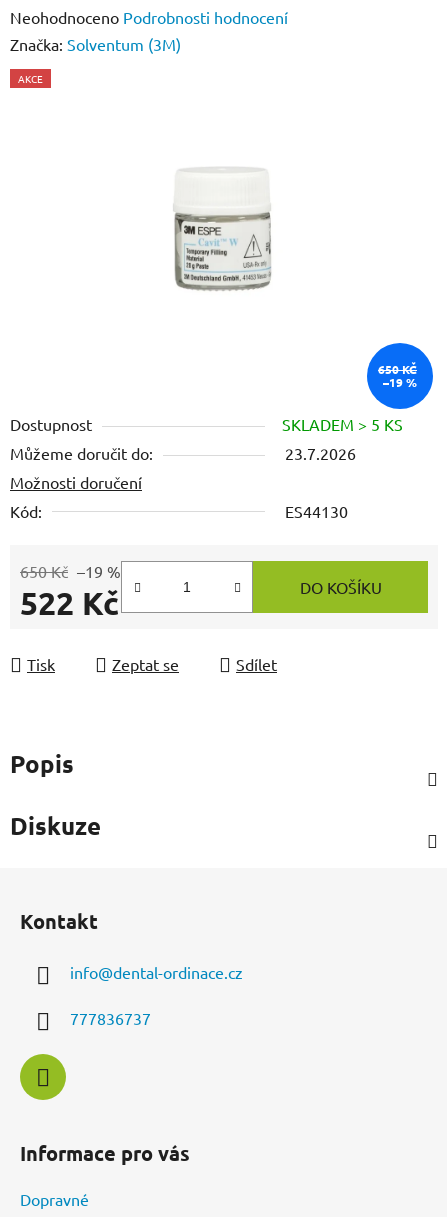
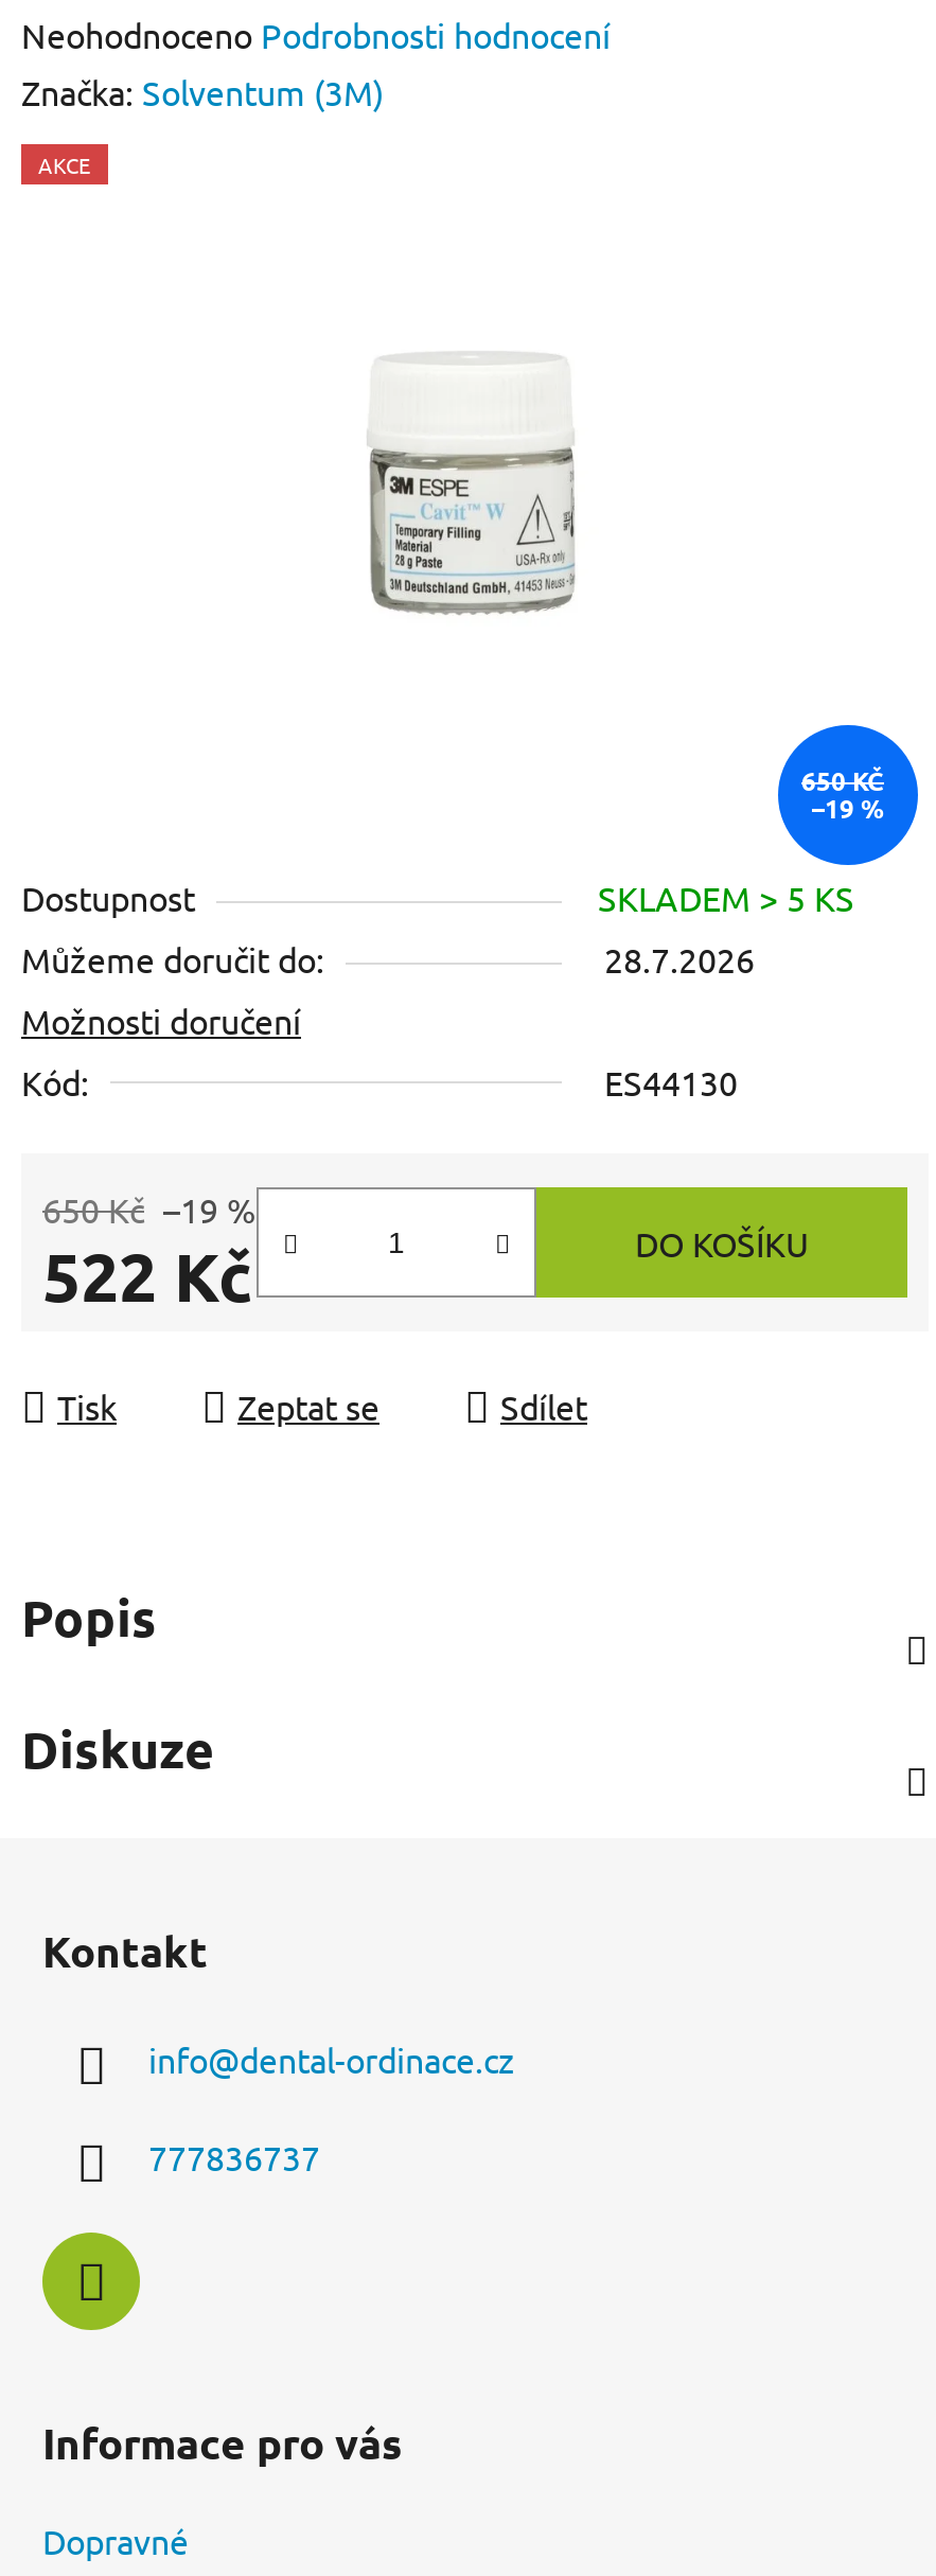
[285,443,356,463] 23.7.2026 -> [604,937,755,979] 28.7.2026

